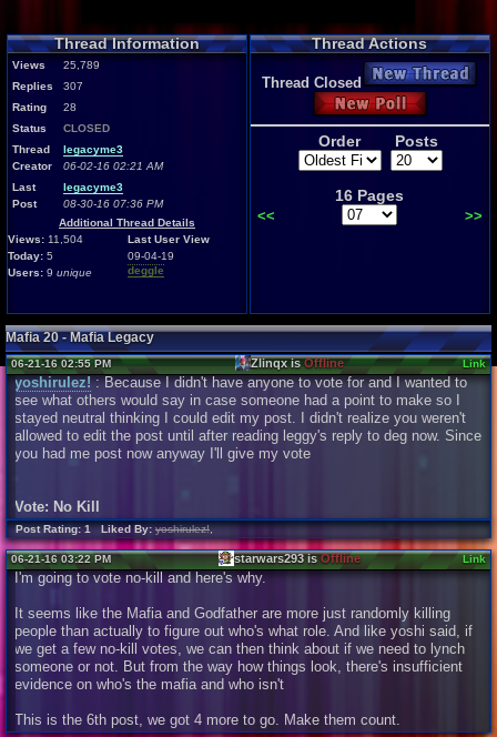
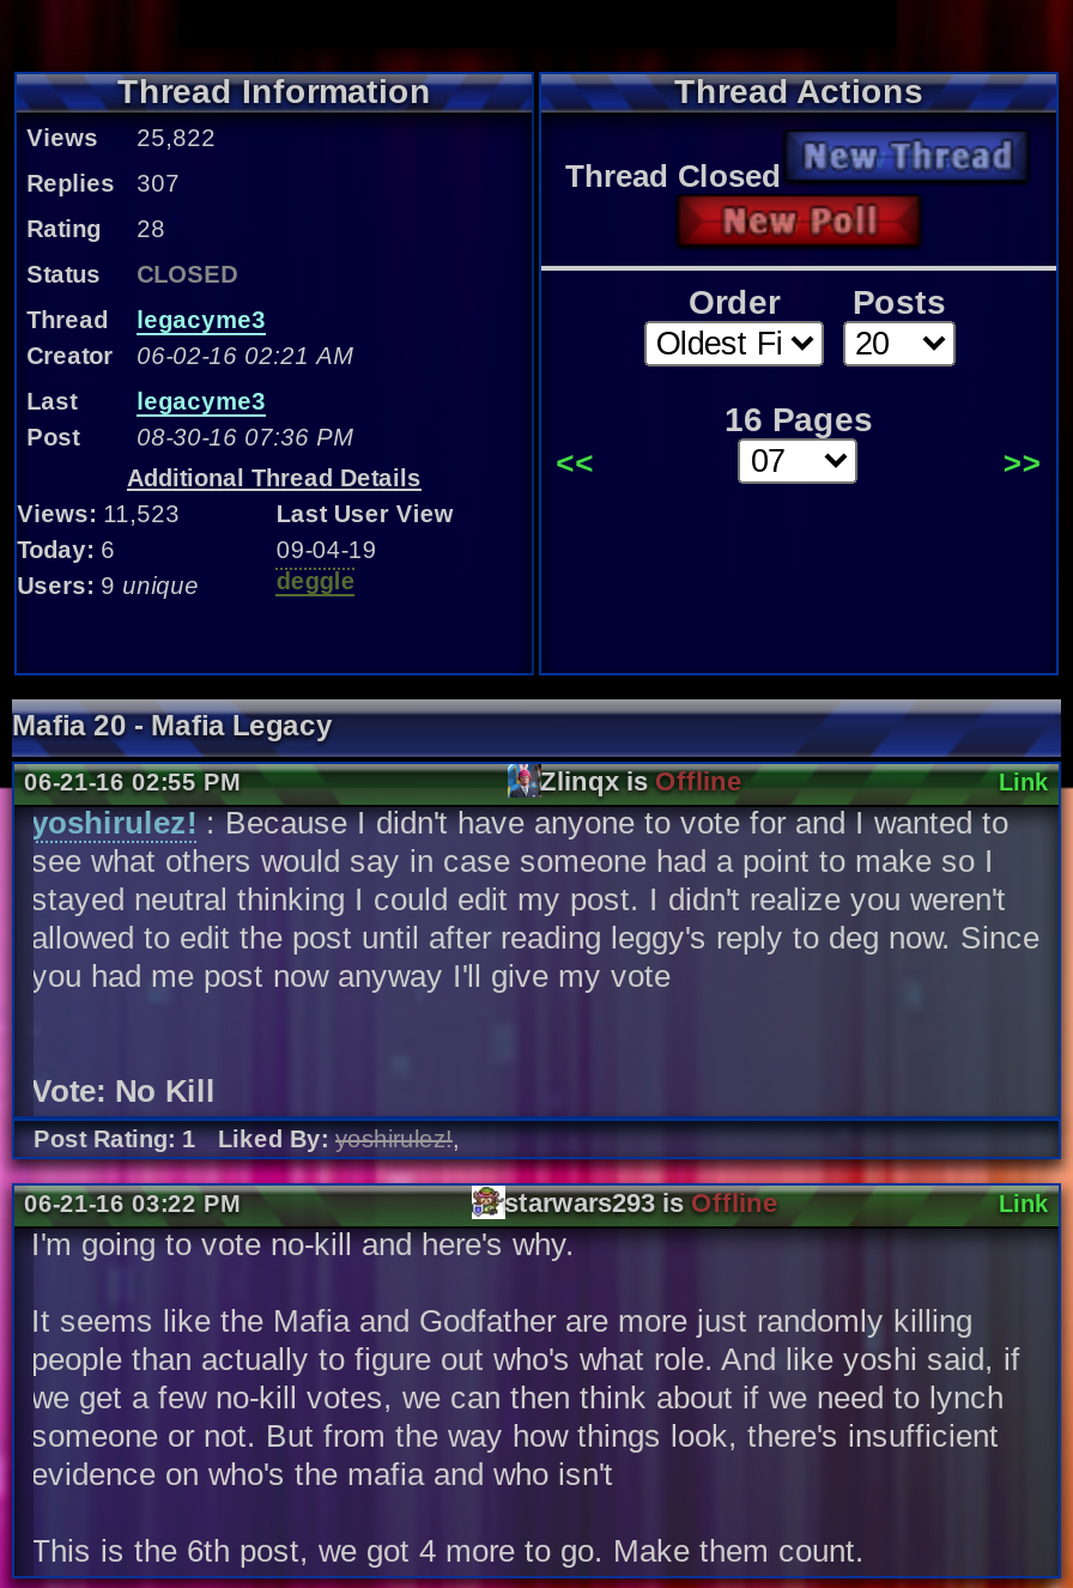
[12,59,100,71] Views 25,789 -> [27,125,216,151] Views 25,822
[8,233,83,245] Views: 11,504 -> [17,501,180,527] Views: 11,523
[8,250,53,262] Today: 5 -> [17,537,115,563] Today: 6

